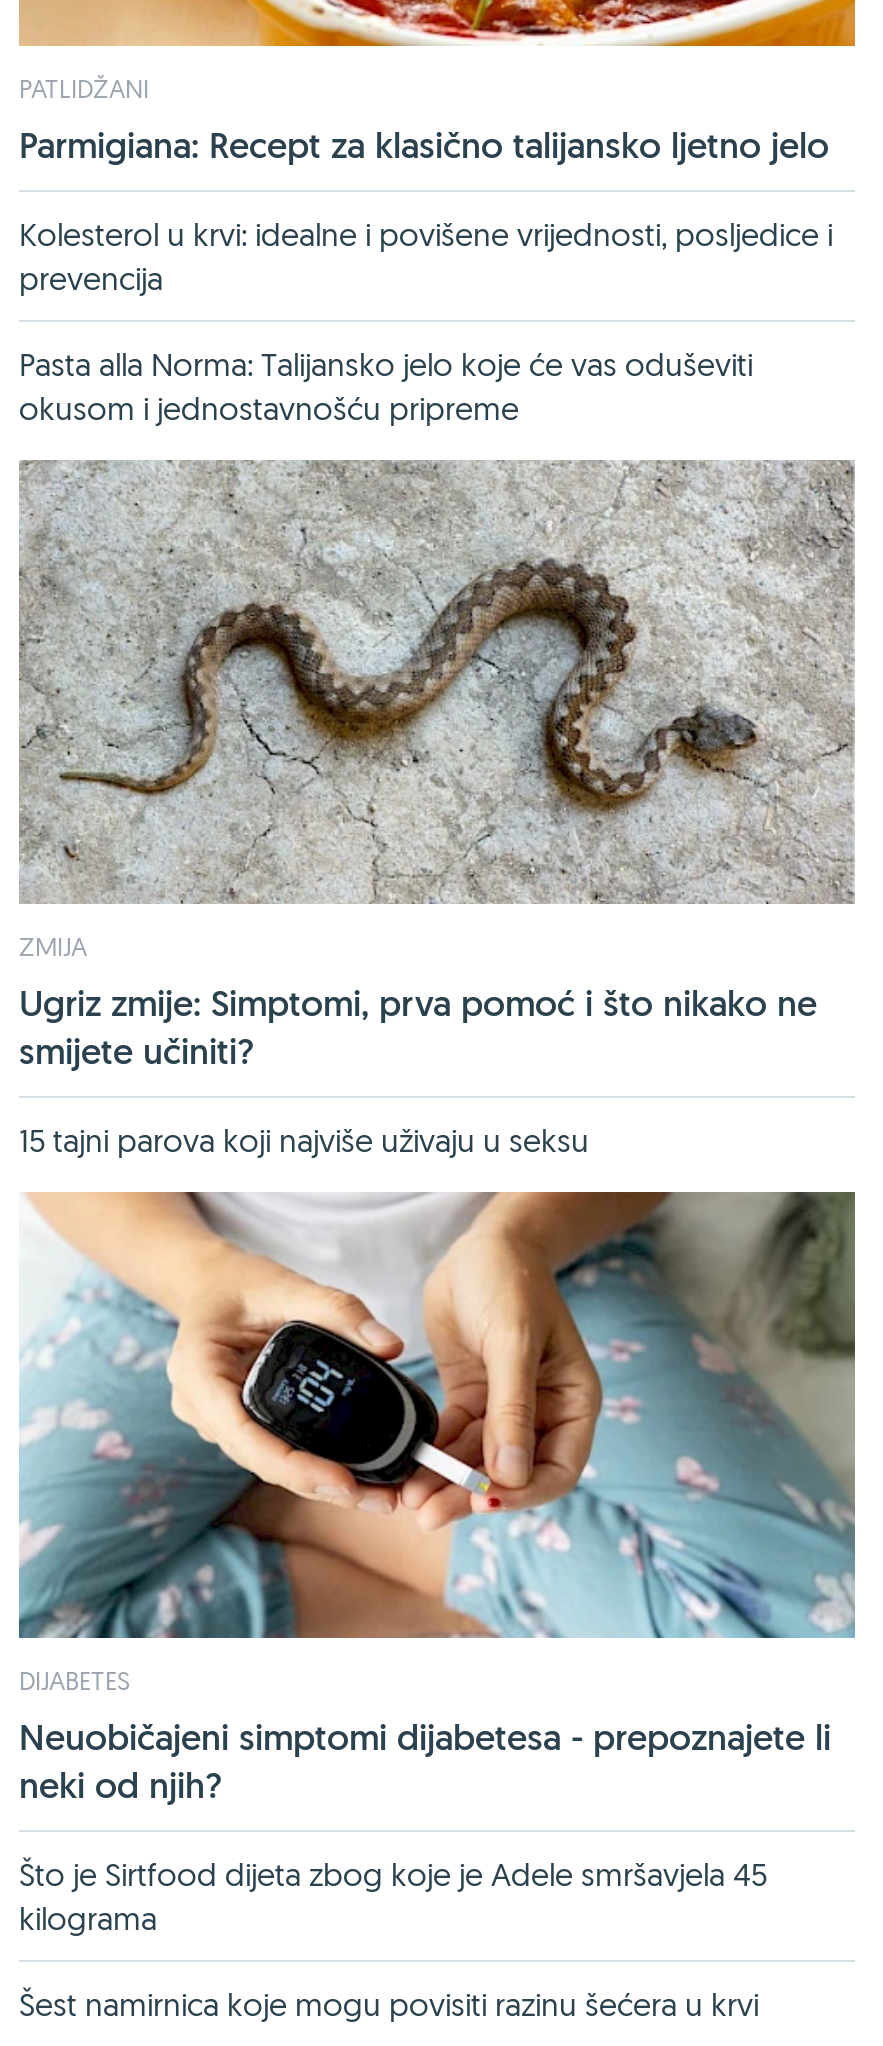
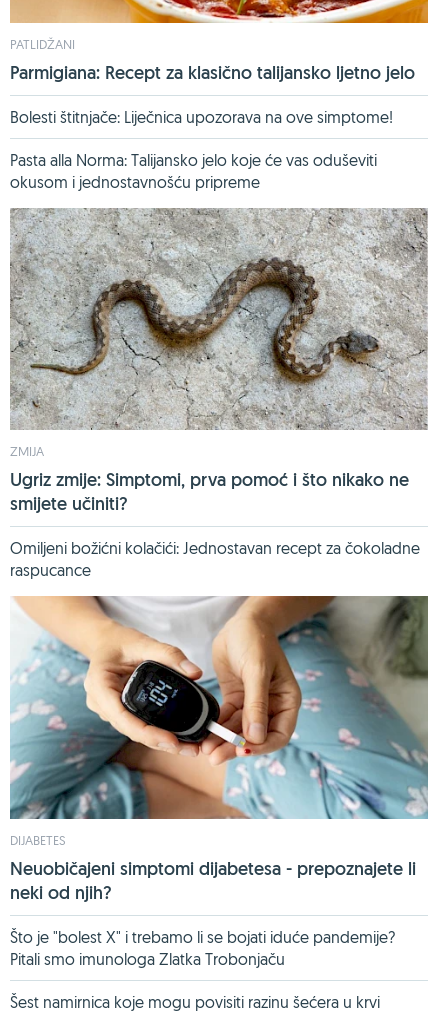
[19,213,833,297] Kolesterol u krvi: idealne i povišene vrijednosti, posljedice i | prevencija -> [10,107,393,127] Bolesti štitnjače: Liječnica upozorava na ove simptome!
moved [17,343,857,1075] -> [9,150,429,515]: [image] | Pasta alla Norma: Talijansko jelo koje će vas oduševiti | okusom i jednostavnošću pripreme | ZMIJA | Ugriz zmije: Simptomi, prva pomoć i što nikako ne | smijete učiniti?
[19,1121,589,1161] 15 tajni parova koji najviše uživaju u seksu -> [10,538,420,580] Omiljeni božićni kolačići: Jednostavan recept za čokoladne | raspucance
[19,1855,767,1939] Što je Sirtfood dijeta zbog koje je Adele smršavjela 45 | kilograma -> [10,927,395,969] Što je "bolest X" i trebamo li se bojati iduće pandemije? | Pitali smo imunologa Zlatka Trobonjaču

